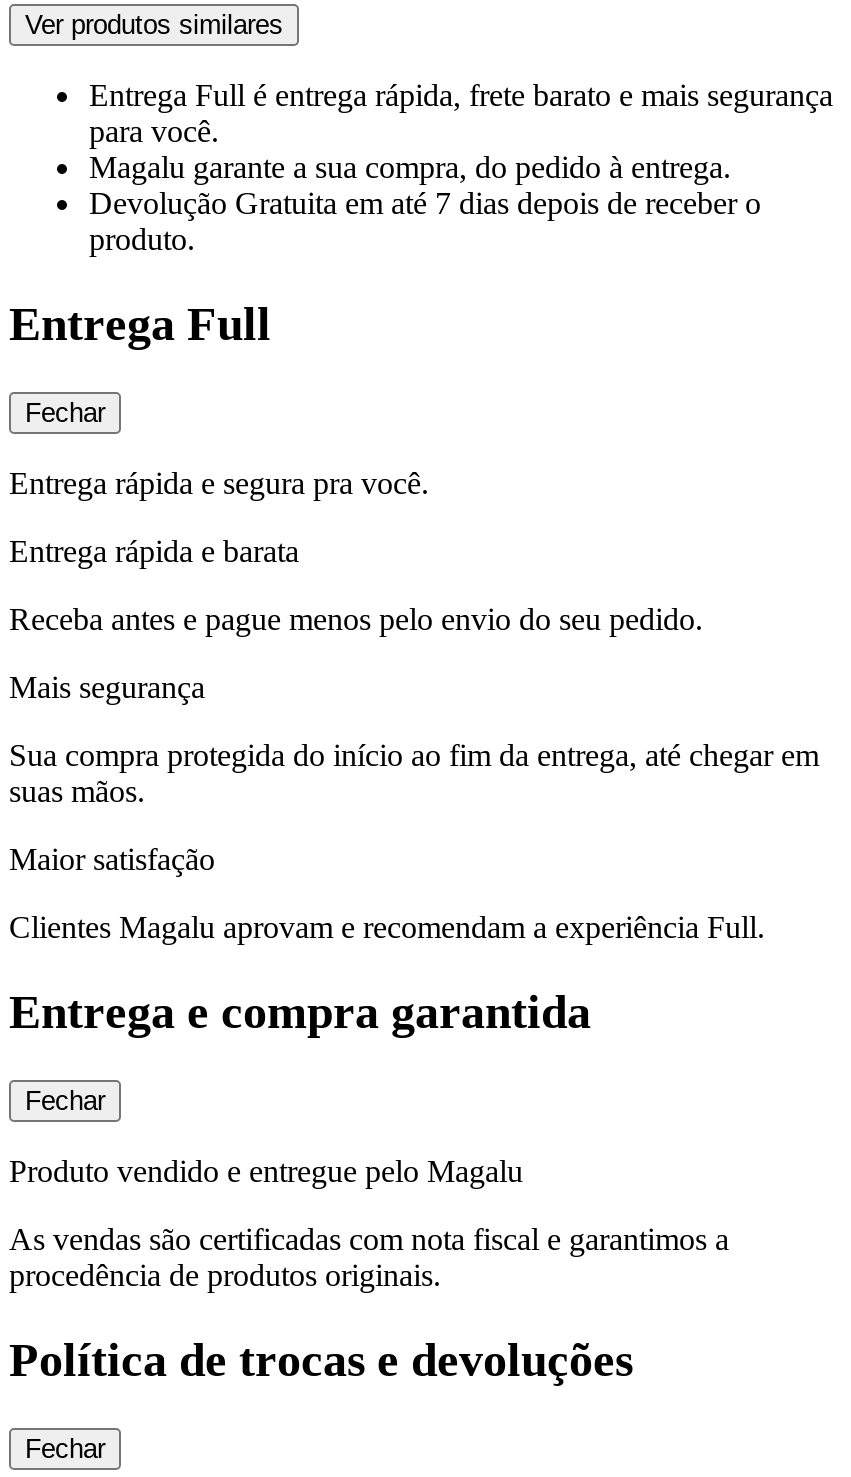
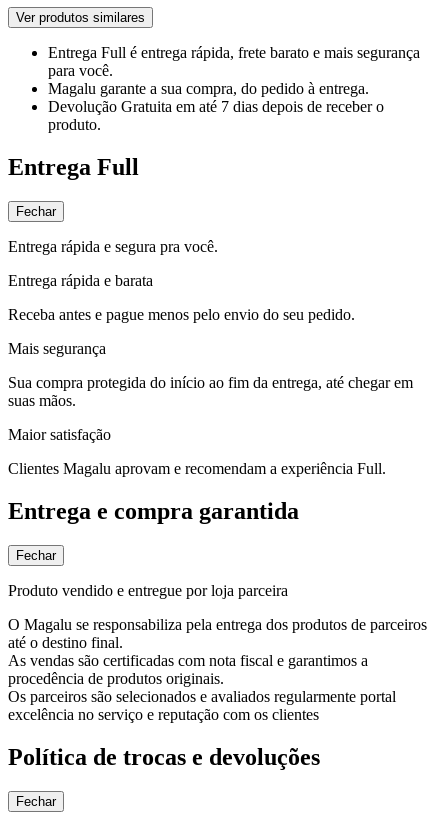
[9,1154,523,1188] Produto vendido e entregue pelo Magalu -> [8,582,427,651] Produto vendido e entregue por loja parceira | O Magalu se responsabiliza pela entrega dos produtos de parceiros | até o destino final.
none -> [8,688,396,723] Os parceiros são selecionados e avaliados regularmente portal | excelência no serviço e reputação com os clientes

